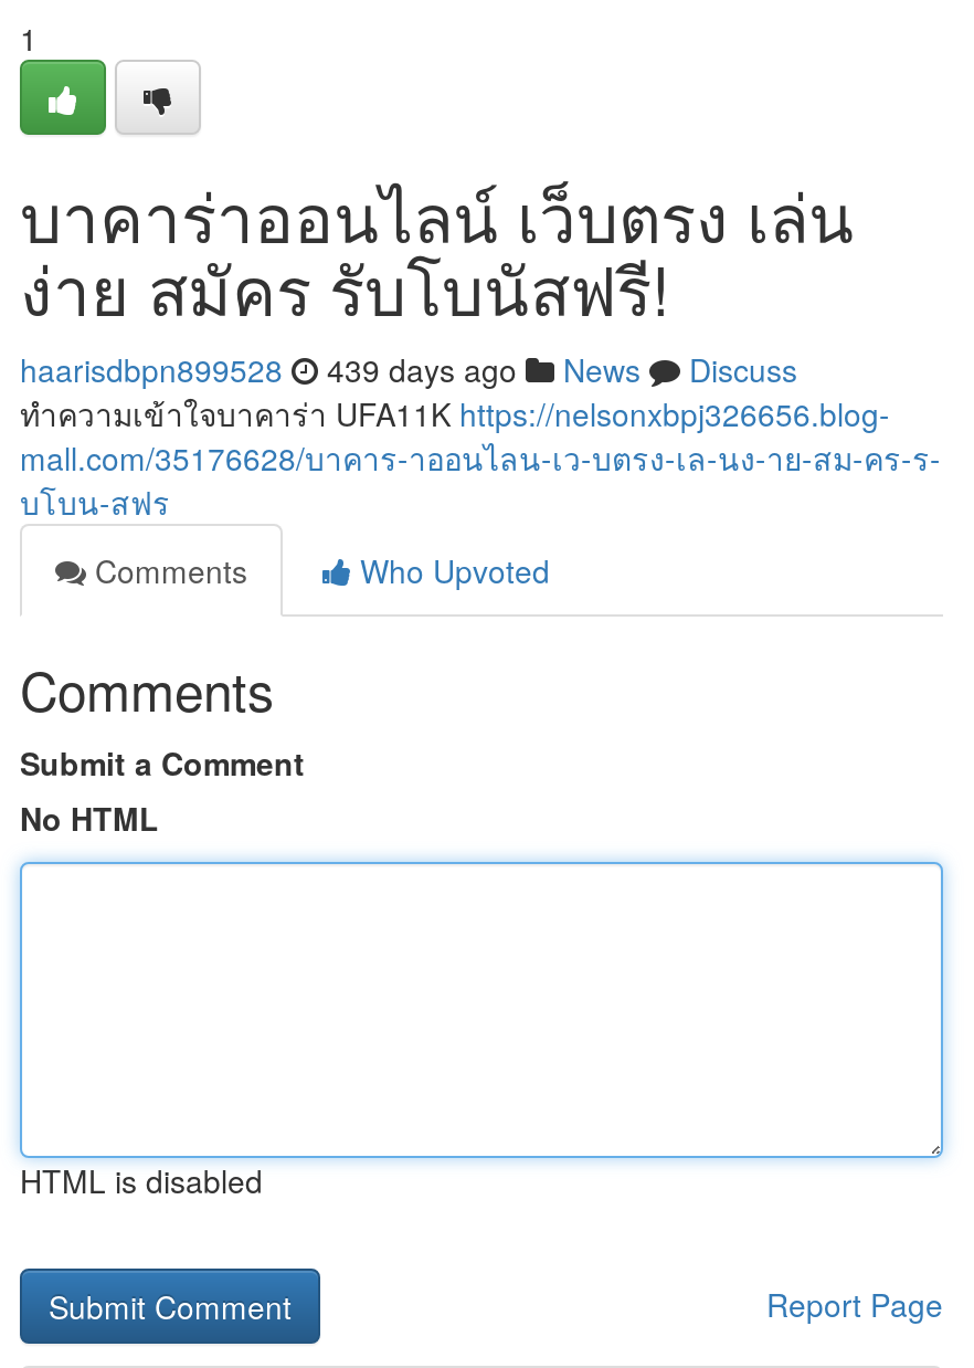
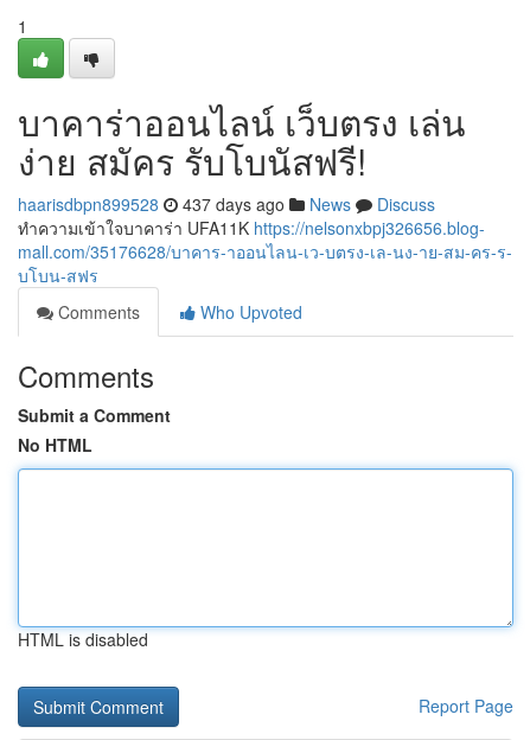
[20,347,797,391] haarisdbpn899528 439 days ago News Discuss -> [18,192,435,216] haarisdbpn899528 437 days ago News Discuss

